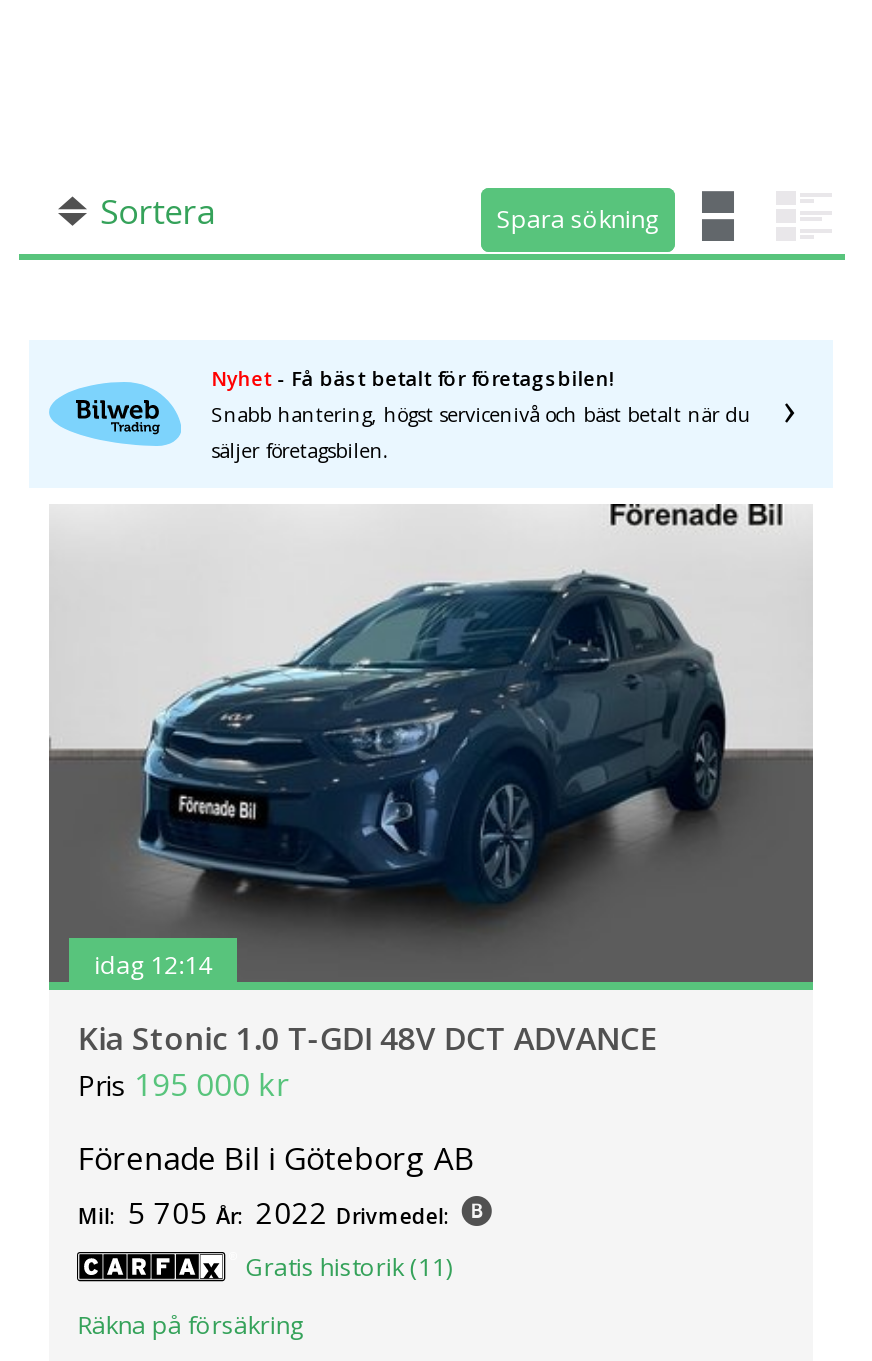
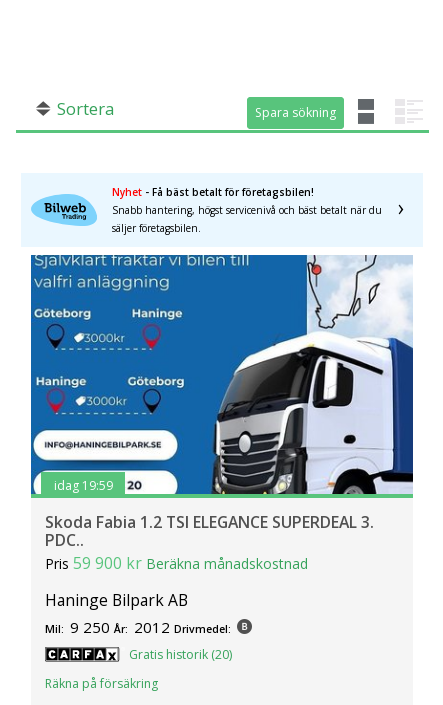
[47,502,815,984] [image] | idag 12:14 -> [30,254,414,495] [image] | idag 19:59
[78,1016,656,1106] Kia Stonic 1.0 T-GDI 48V DCT ADVANCE | Pris 195 000 kr -> [45,511,374,574] Skoda Fabia 1.2 TSI ELEGANCE SUPERDEAL 3. | PDC.. | Pris 59 900 kr Beräkna månadskostnad
[78,1136,474,1284] Förenade Bil i Göteborg AB | Mil: 5 705 År: 2022 Drivmedel: | Gratis historik (11) -> [45,589,232,663] Haninge Bilpark AB | Mil: 9 250 År: 2012 Drivmedel: | Gratis historik (20)

